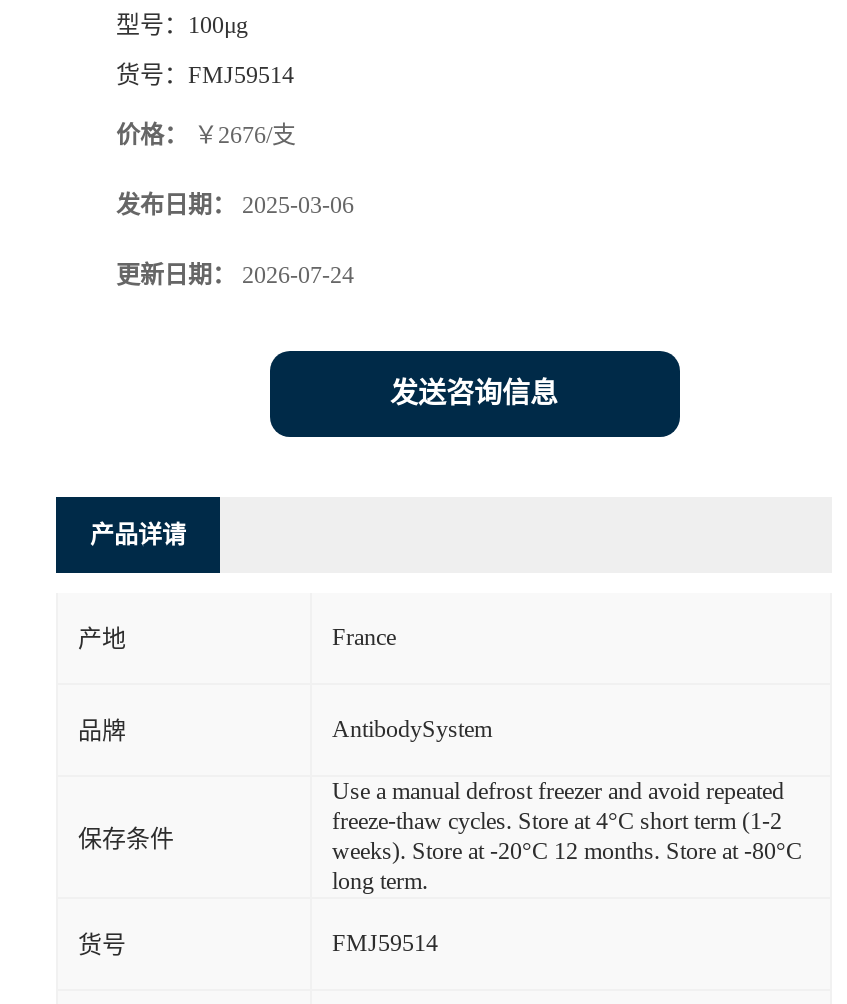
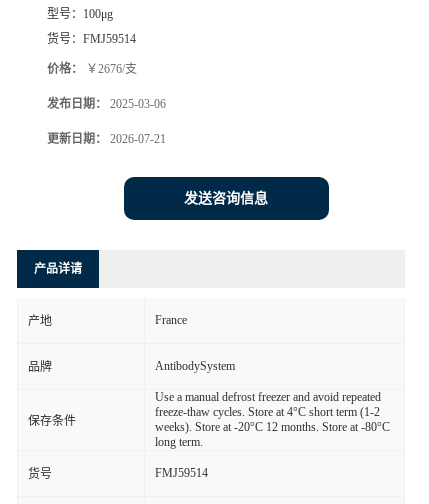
[116,262,354,290] 更新日期：2026-07-24 -> [47,132,166,146] 更新日期：2026-07-21

